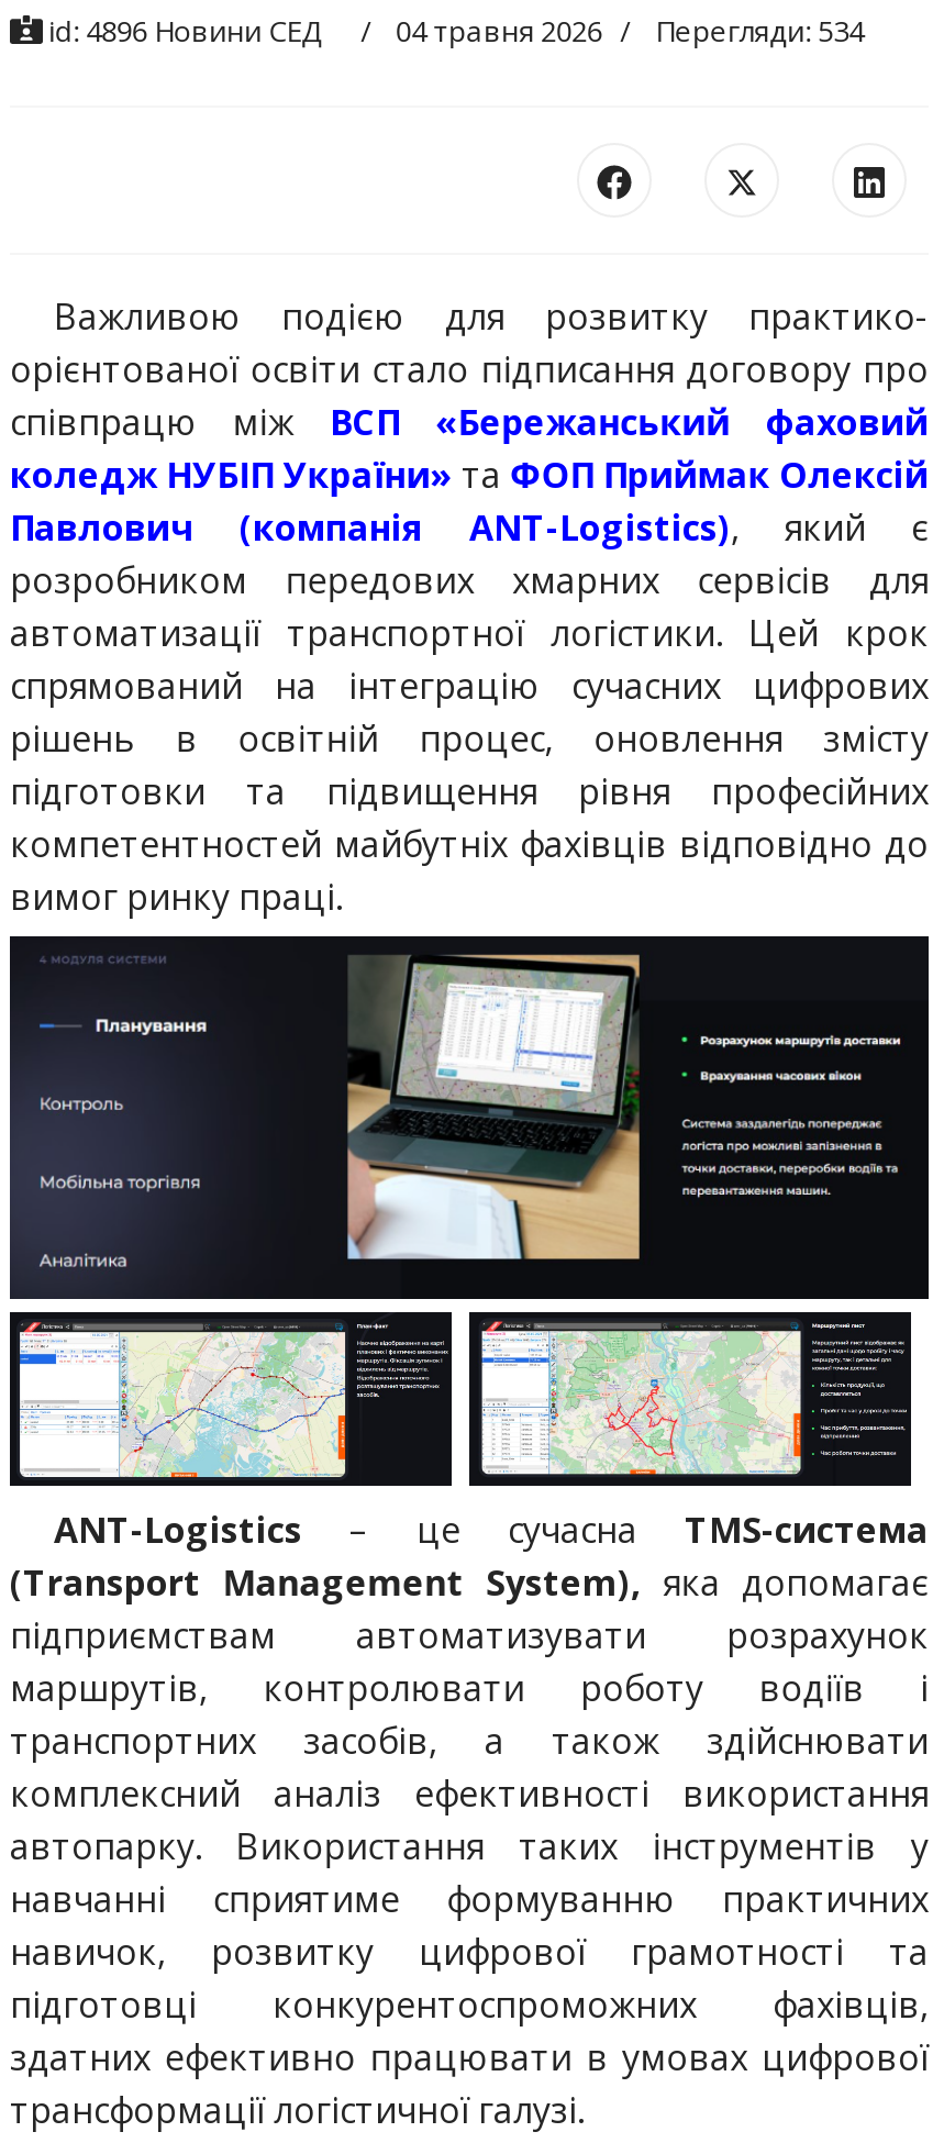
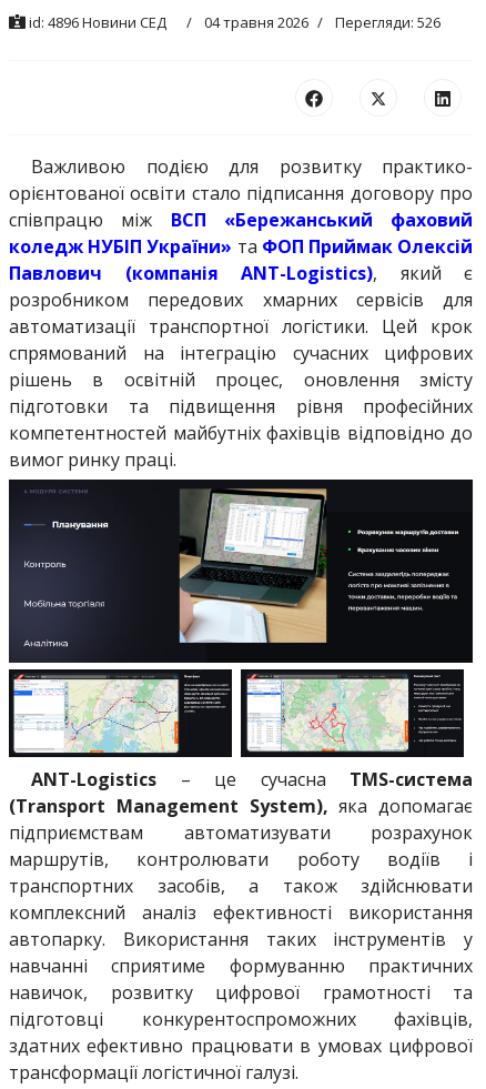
[42,10,864,50] id: 4896 Новини СЕД 04 травня 2026 Перегляди: 534 -> [25,12,440,32] id: 4896 Новини СЕД 04 травня 2026 Перегляди: 526

